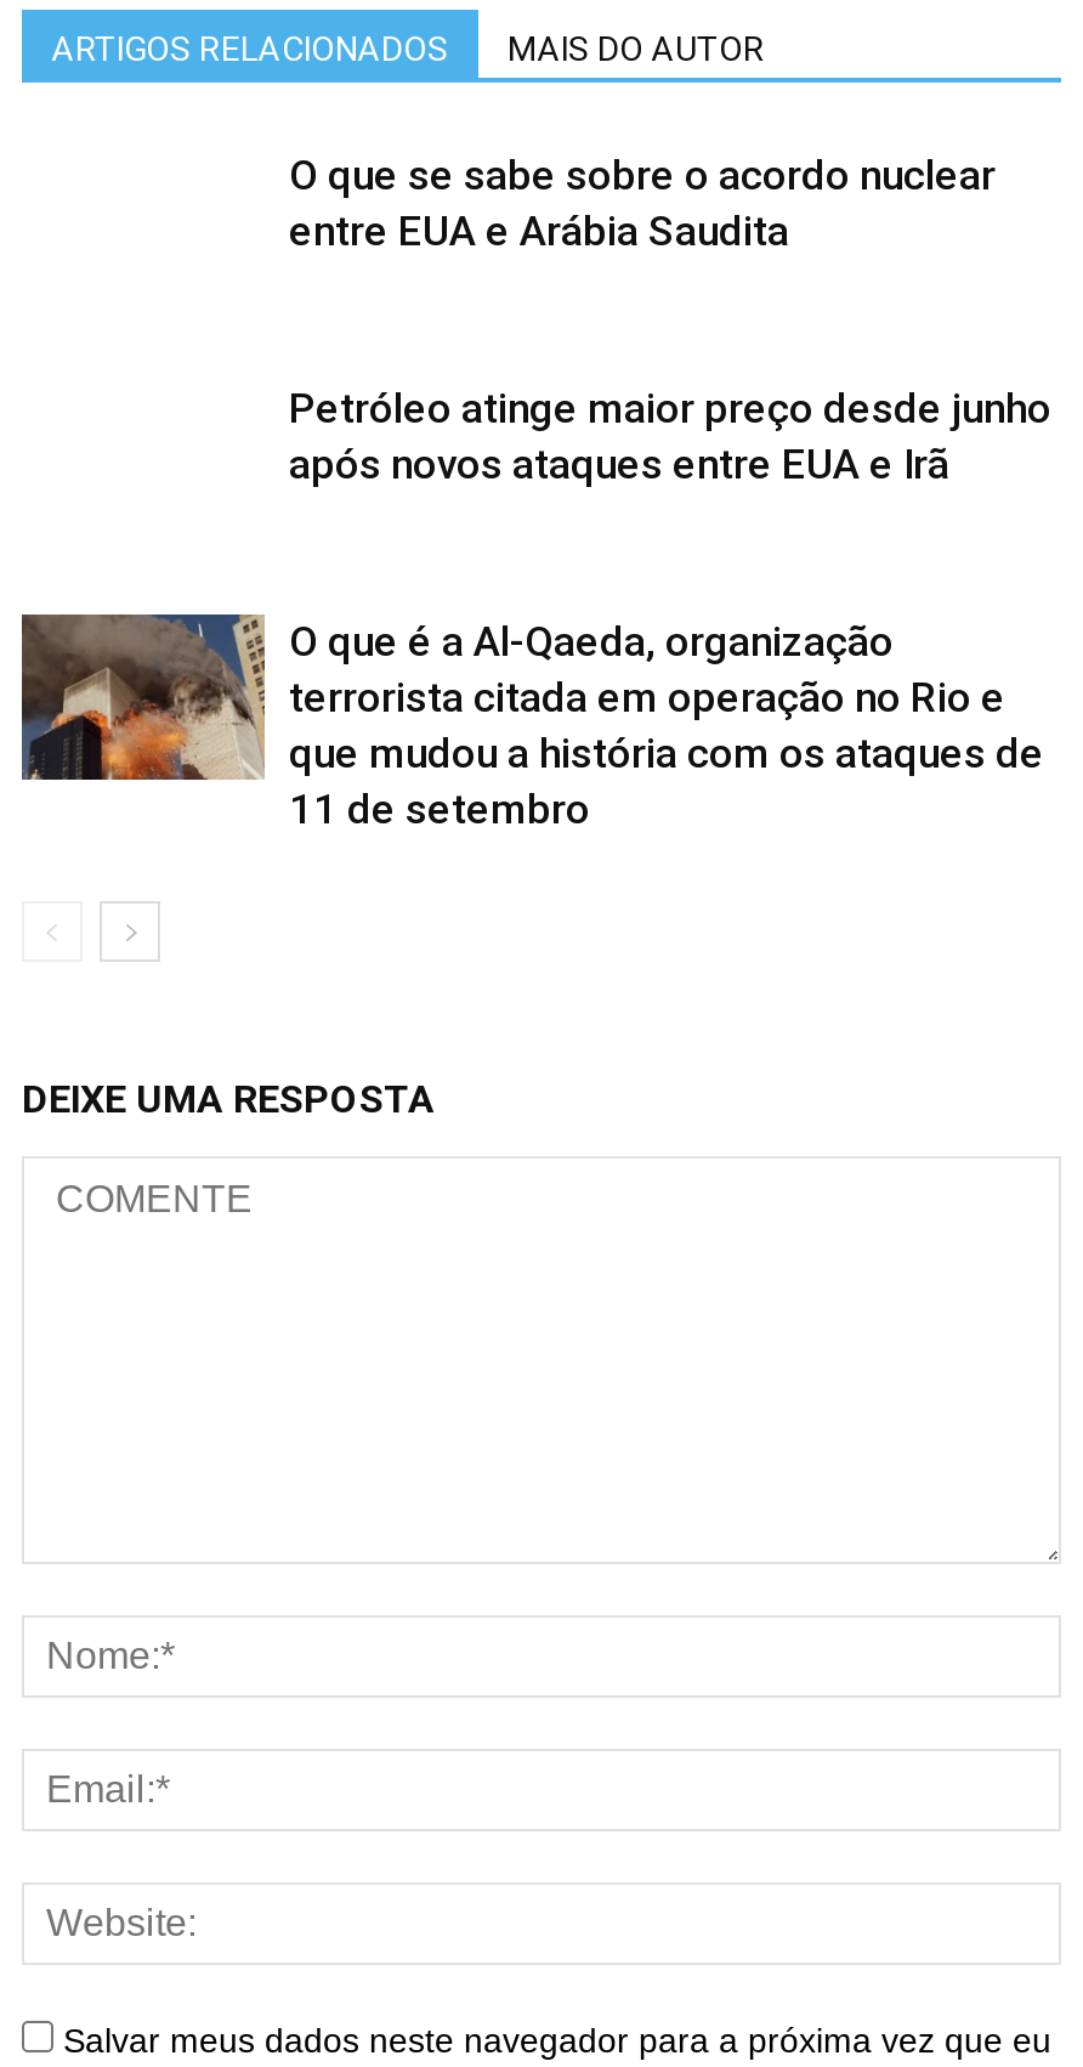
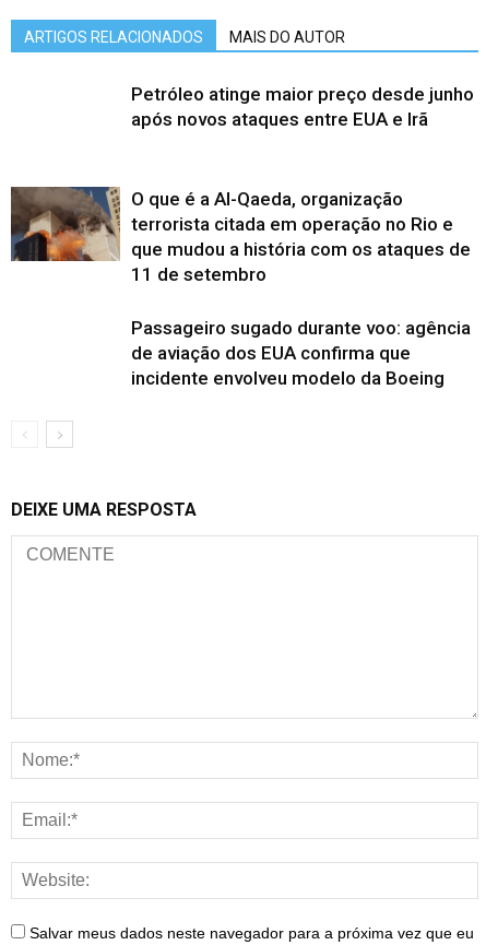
[289,150,996,254] O que se sabe sobre o acordo nuclear | entre EUA e Arábia Saudita -> none
moved [22,383,1051,832] -> [11,83,474,285]: [image] | Petróleo atinge maior preço desde junho | após novos ataques entre EUA e Irã | O que é a Al-Qaeda, organização | terrorista citada em operação no Rio e | que mudou a história com os ataques de | 11 de setembro
none -> [131,316,471,388] Passageiro sugado durante voo: agência | de aviação dos EUA confirma que | incidente envolveu modelo da Boeing

